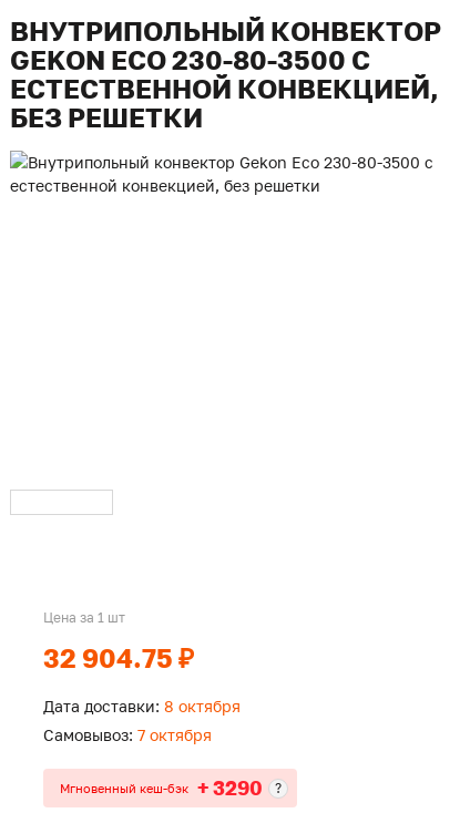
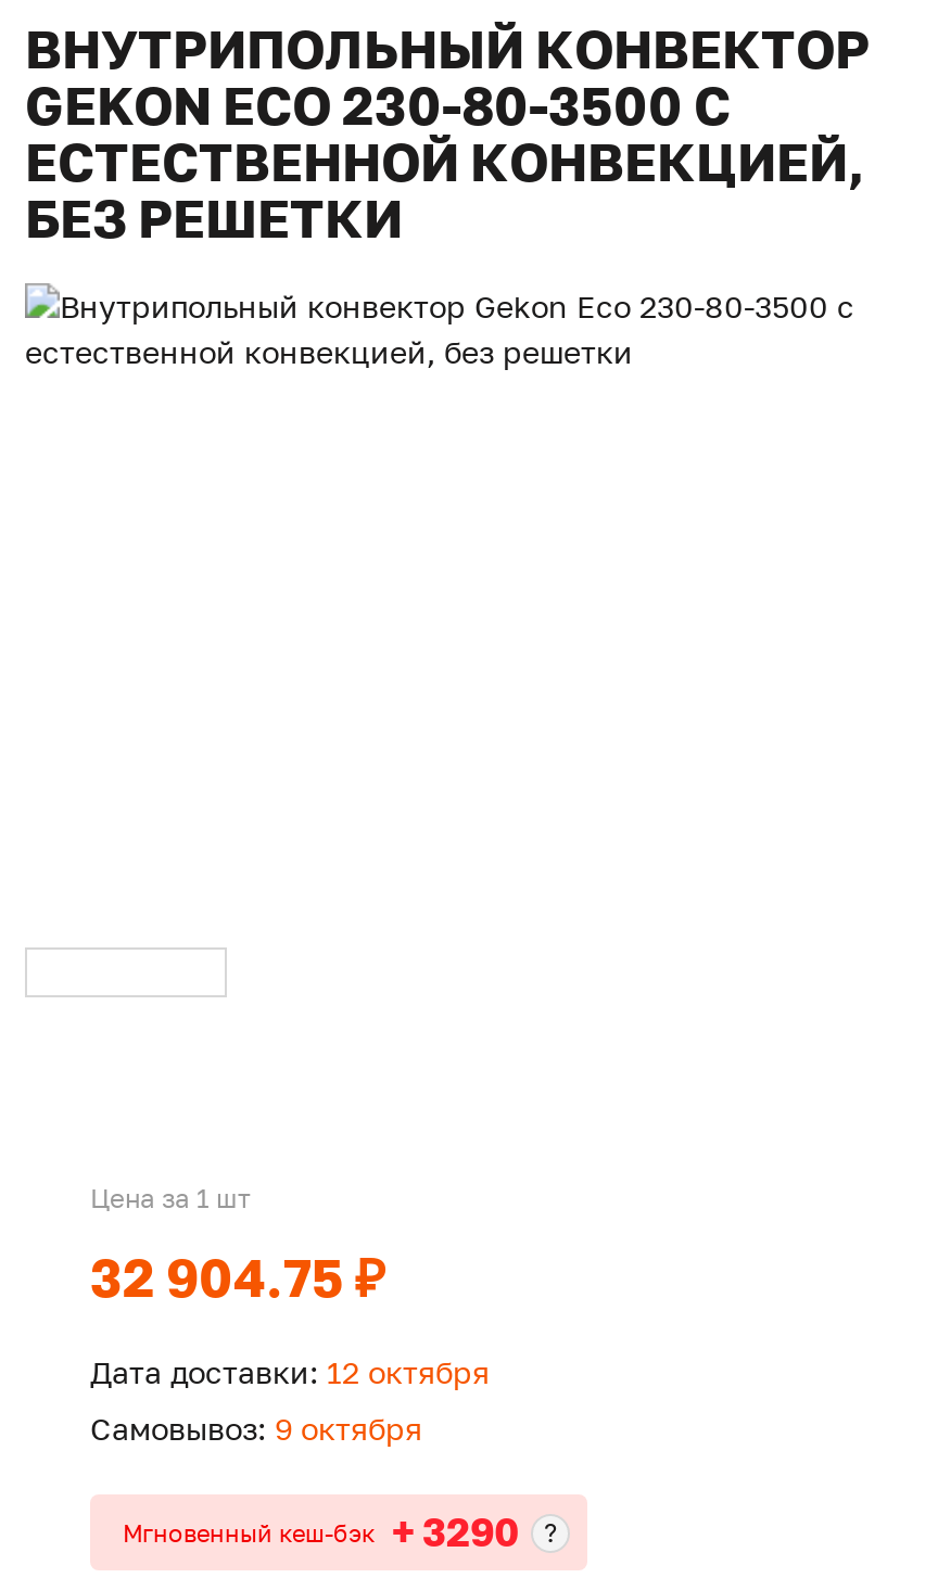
[43,697,241,716] Дата доставки: 8 октября -> [90,1354,490,1391] Дата доставки: 12 октября
[43,726,212,745] Самовывоз: 7 октября -> [90,1410,422,1447] Самовывоз: 9 октября

